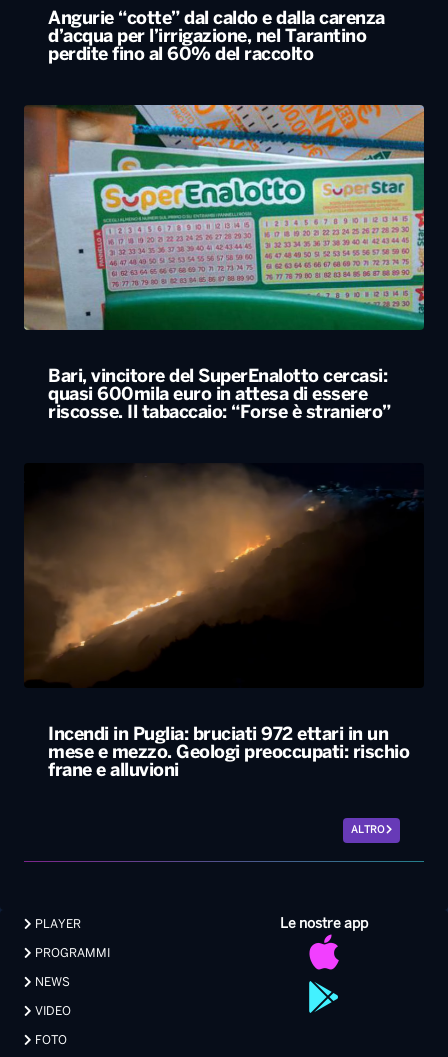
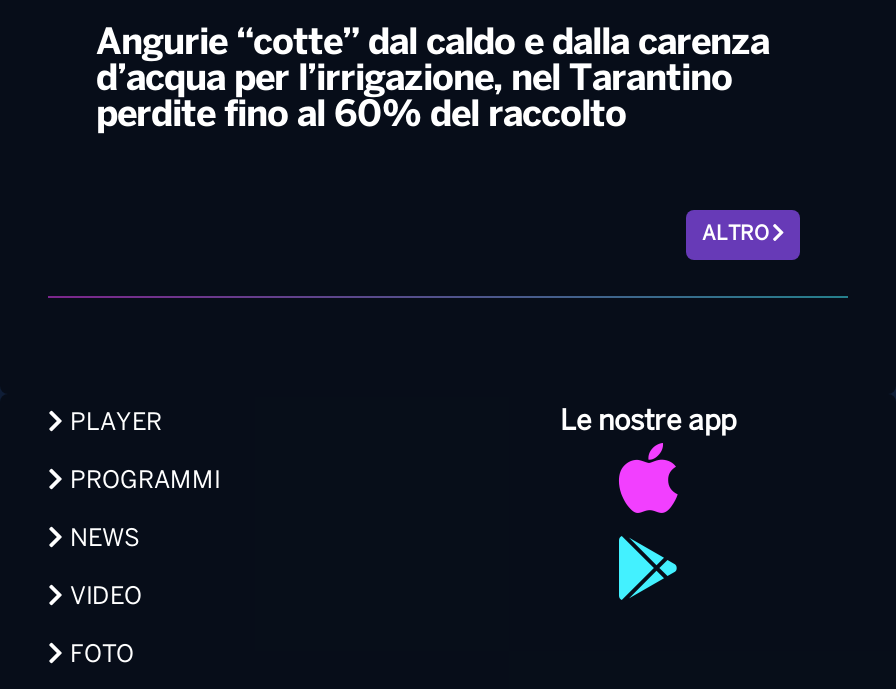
[23,104,425,422] [image] | Bari, vincitore del SuperEnalotto cercasi: | quasi 600mila euro in attesa di essere | riscosse. Il tabaccaio: “Forse è straniero” -> none
[24,464,349,680] [image] -> none
[48,727,409,780] Incendi in Puglia: bruciati 972 ettari in un | mese e mezzo. Geologi preoccupati: rischio | frane e alluvioni -> none

